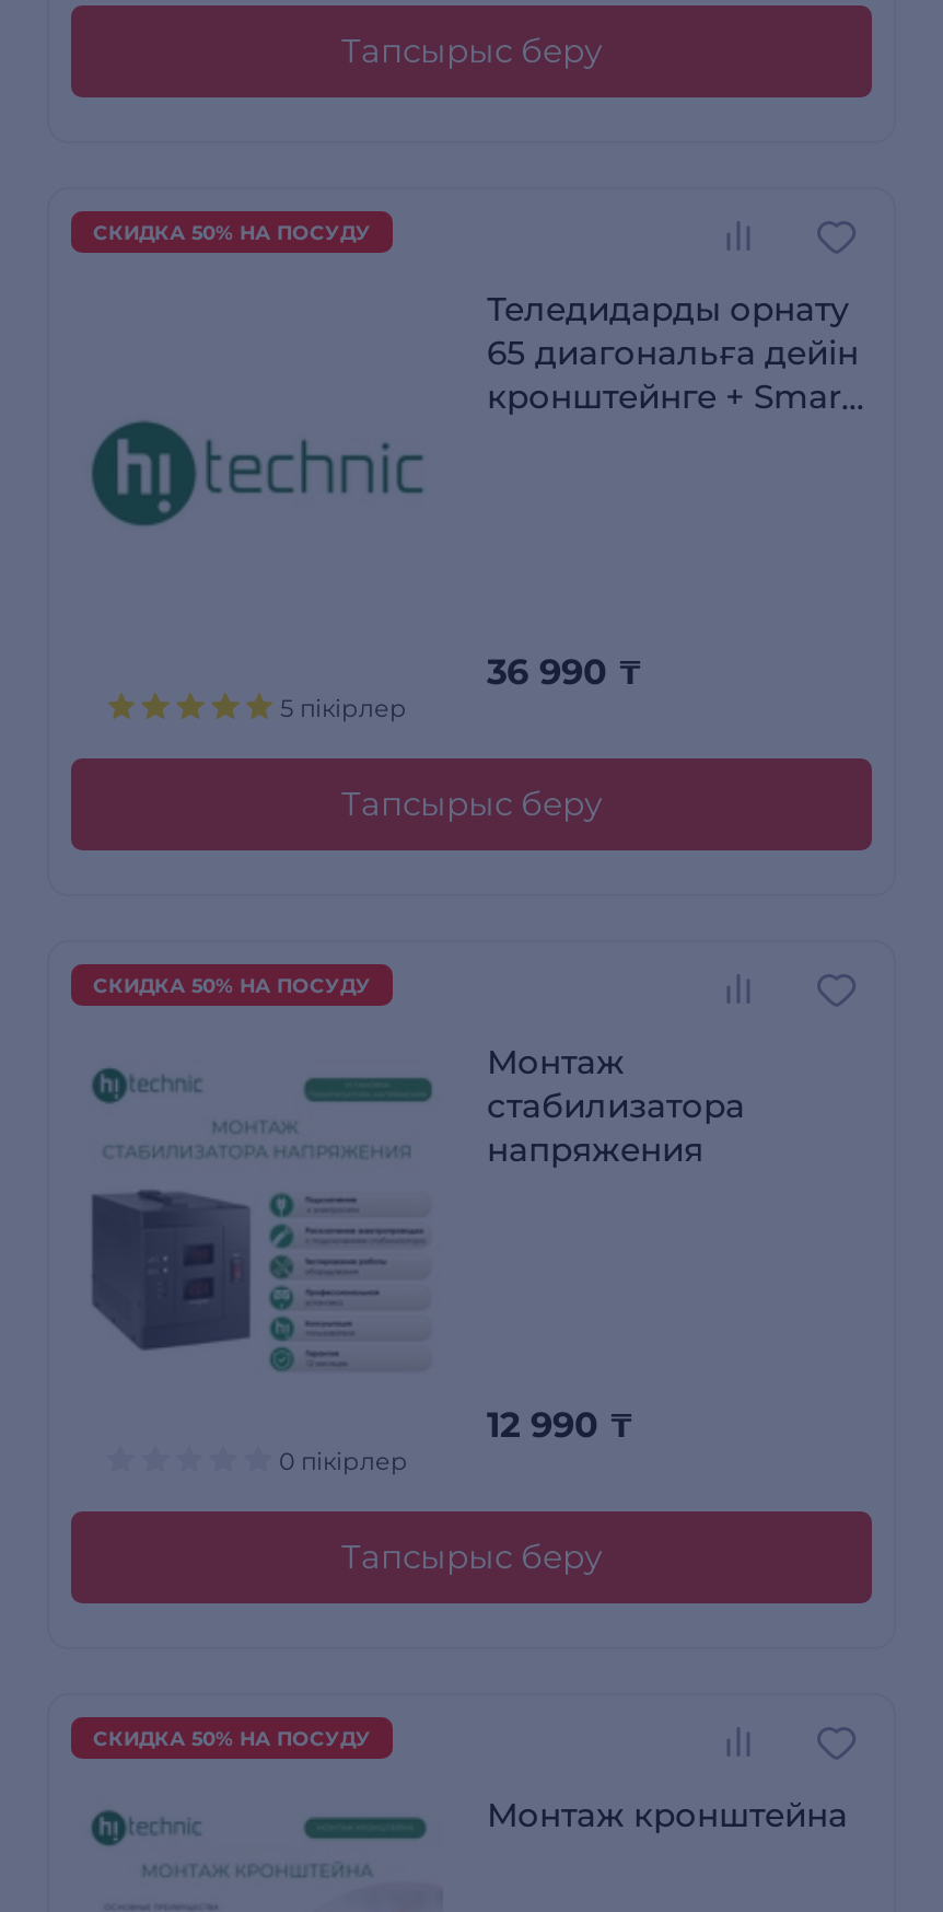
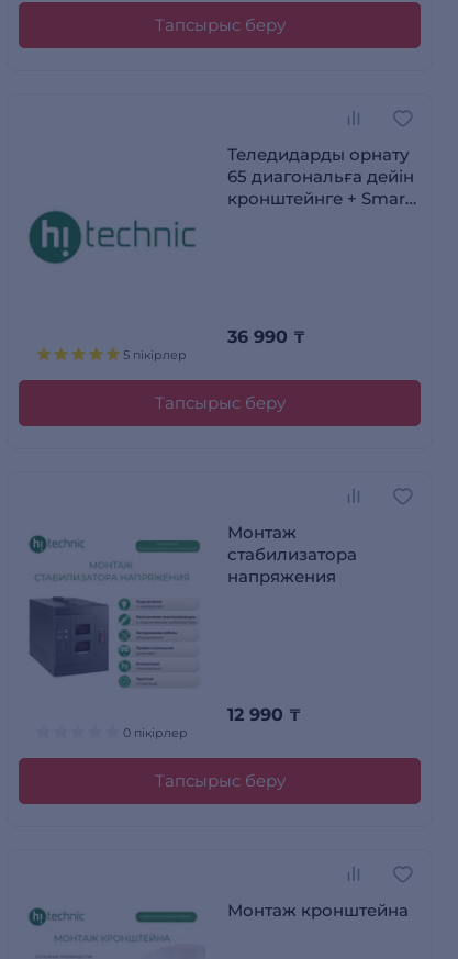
[93,220,371,244] СКИДКА 50% НА ПОСУДУ -> none
[93,973,371,997] СКИДКА 50% НА ПОСУДУ -> none
[93,1726,371,1750] СКИДКА 50% НА ПОСУДУ -> none

